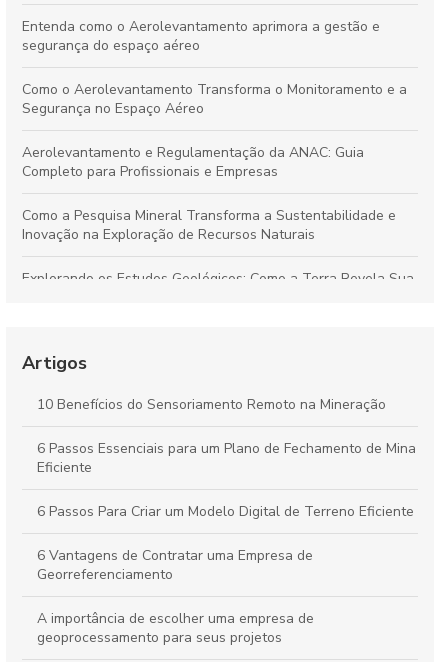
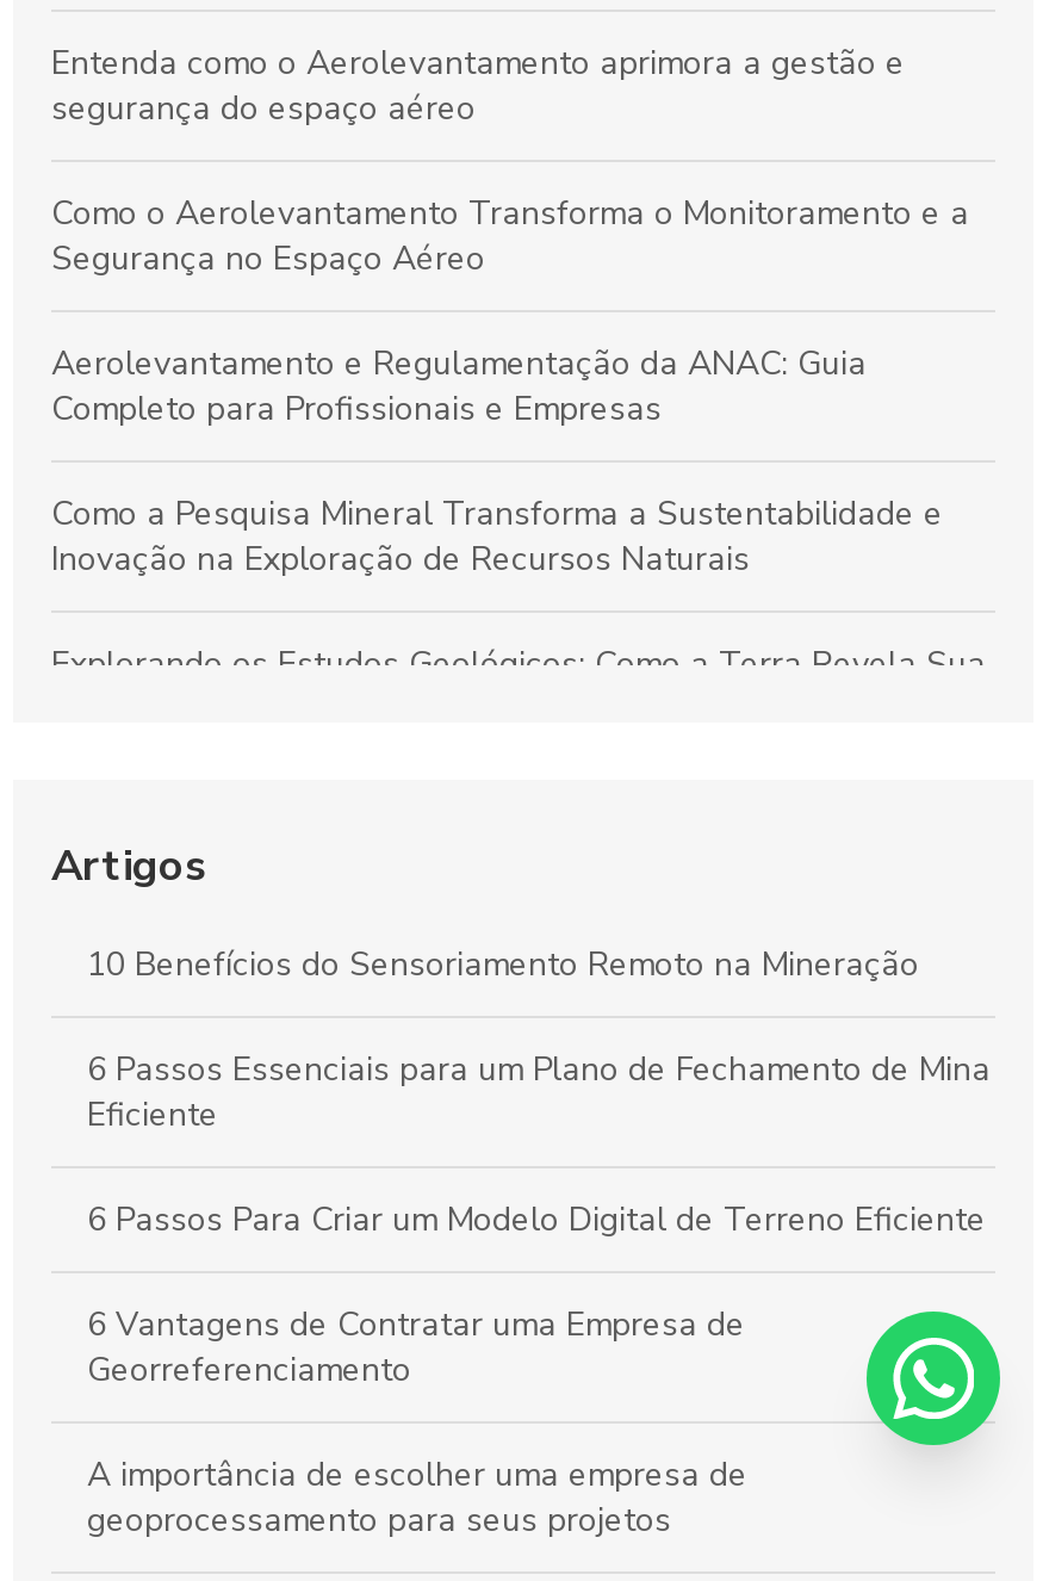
none -> [864,1309,1002,1467] [image]

